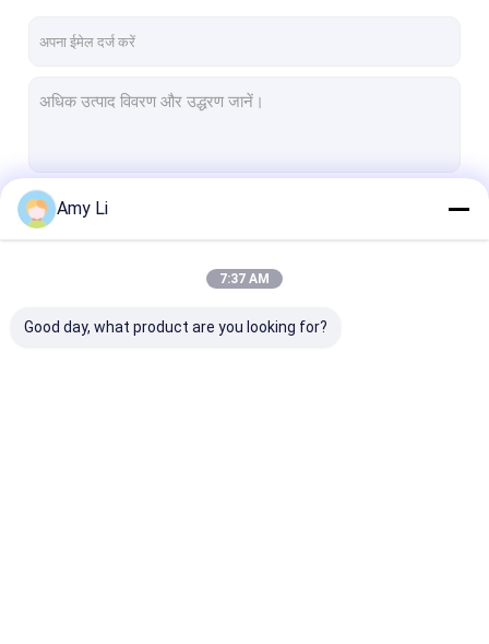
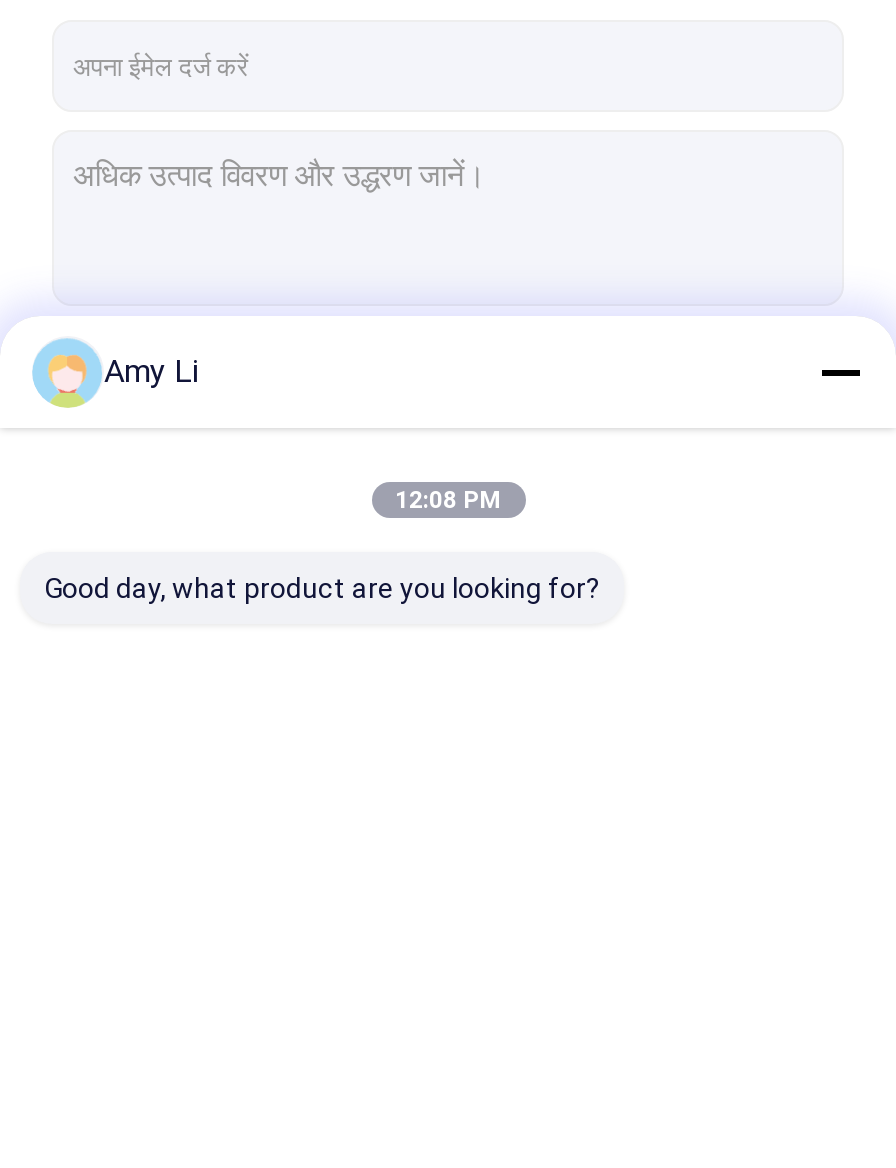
[219,271,270,286] 7:37 AM -> [395,486,501,514] 12:08 PM

